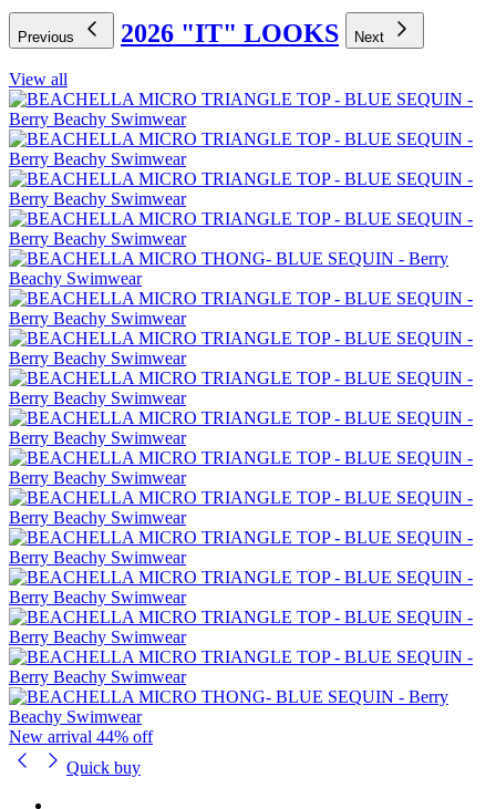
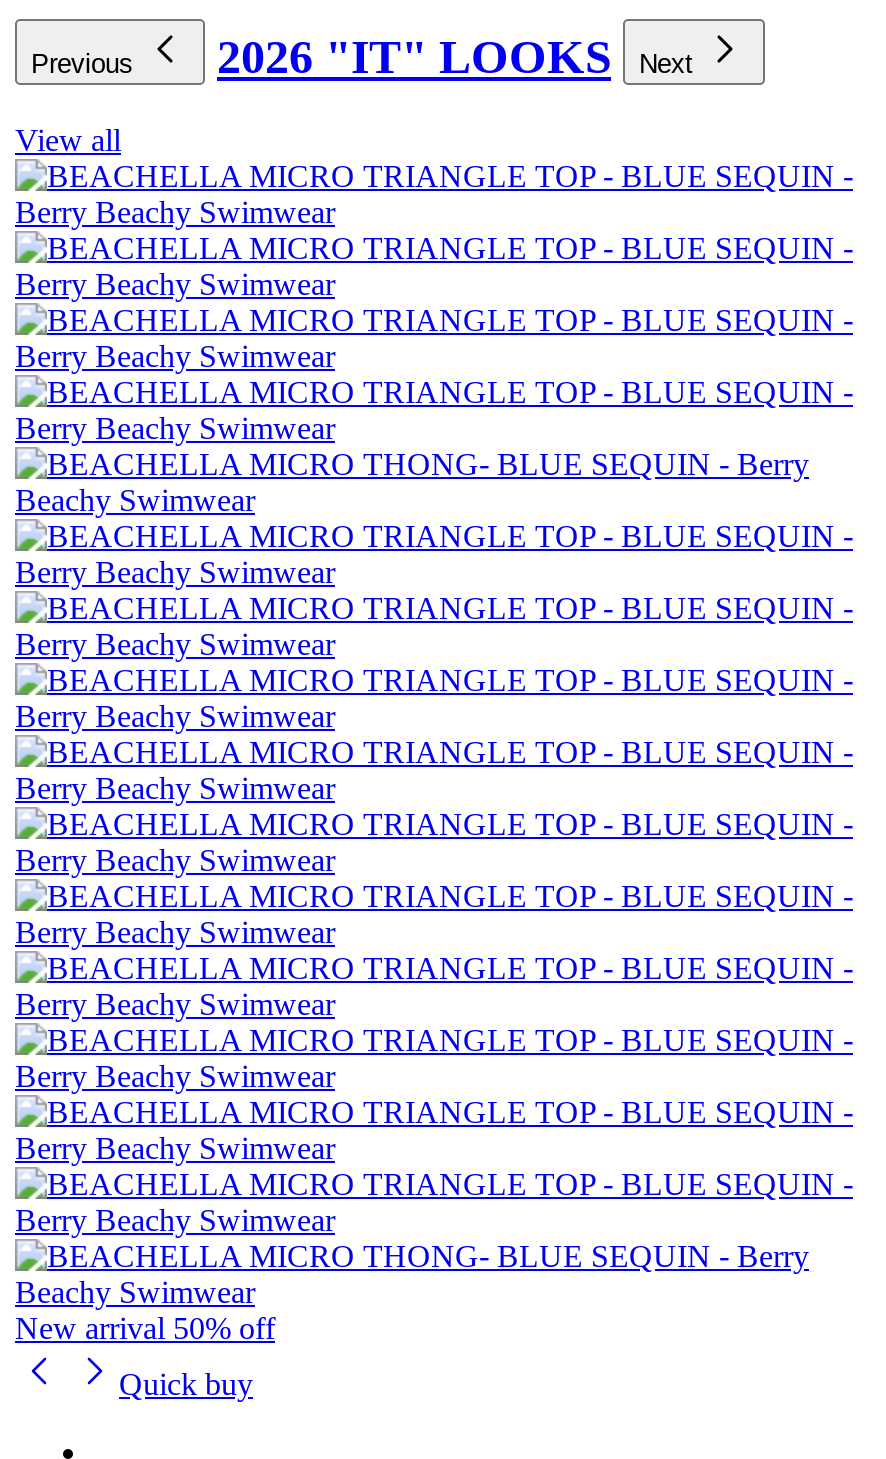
[9,728,153,746] New arrival 44% off -> [15,1312,275,1346] New arrival 50% off

